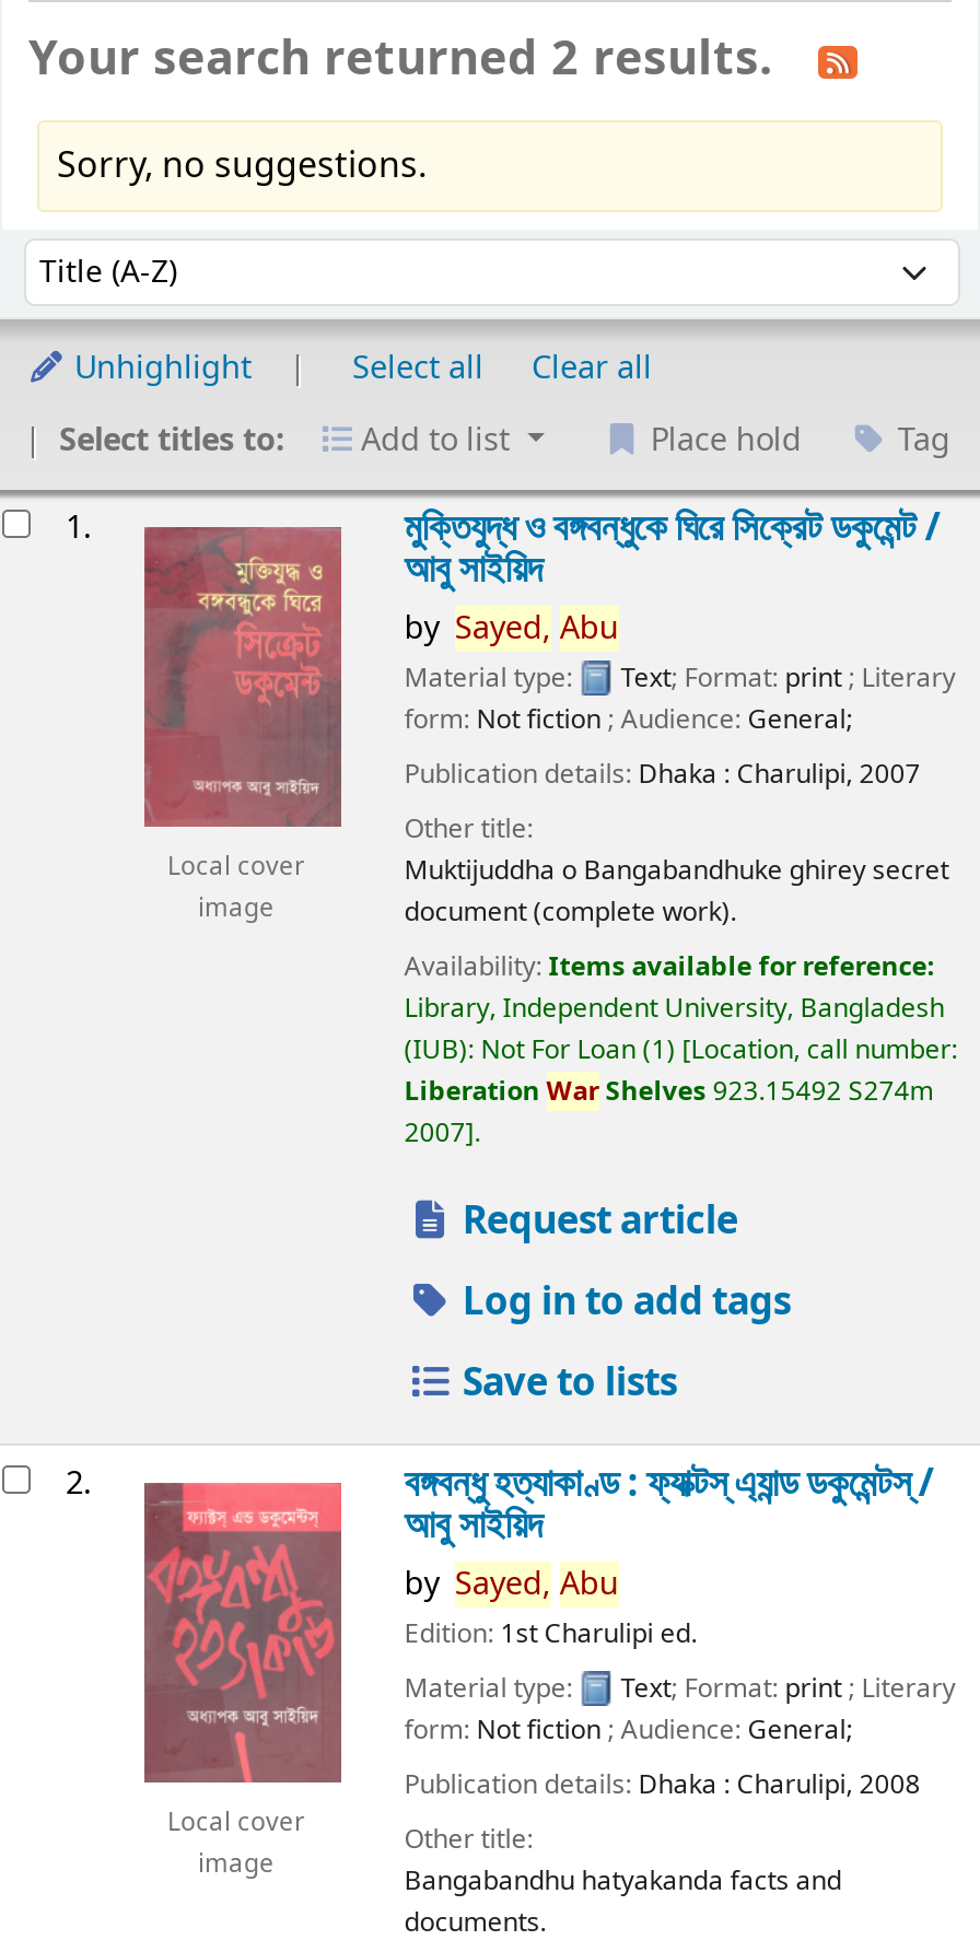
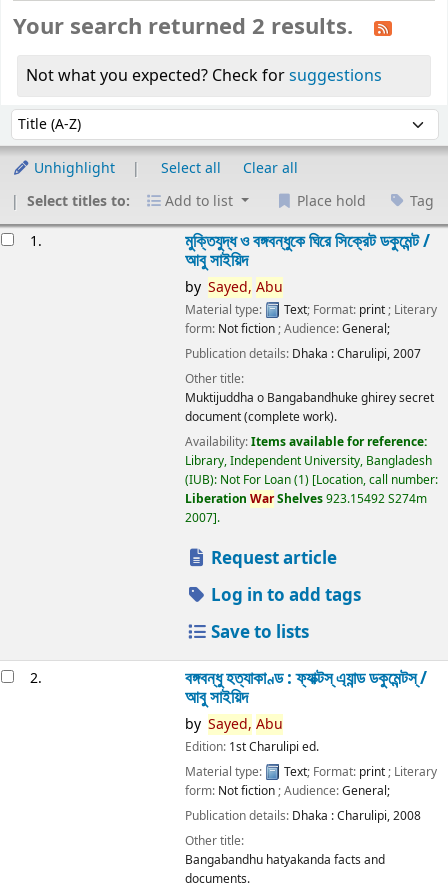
[57,140,427,193] Sorry, no suggestions. -> [26,64,382,88] Not what you expected? Check for suggestions
[142,525,343,927] [image] | Local cover | image -> none
[142,1481,343,1883] [image] | Local cover | image -> none

